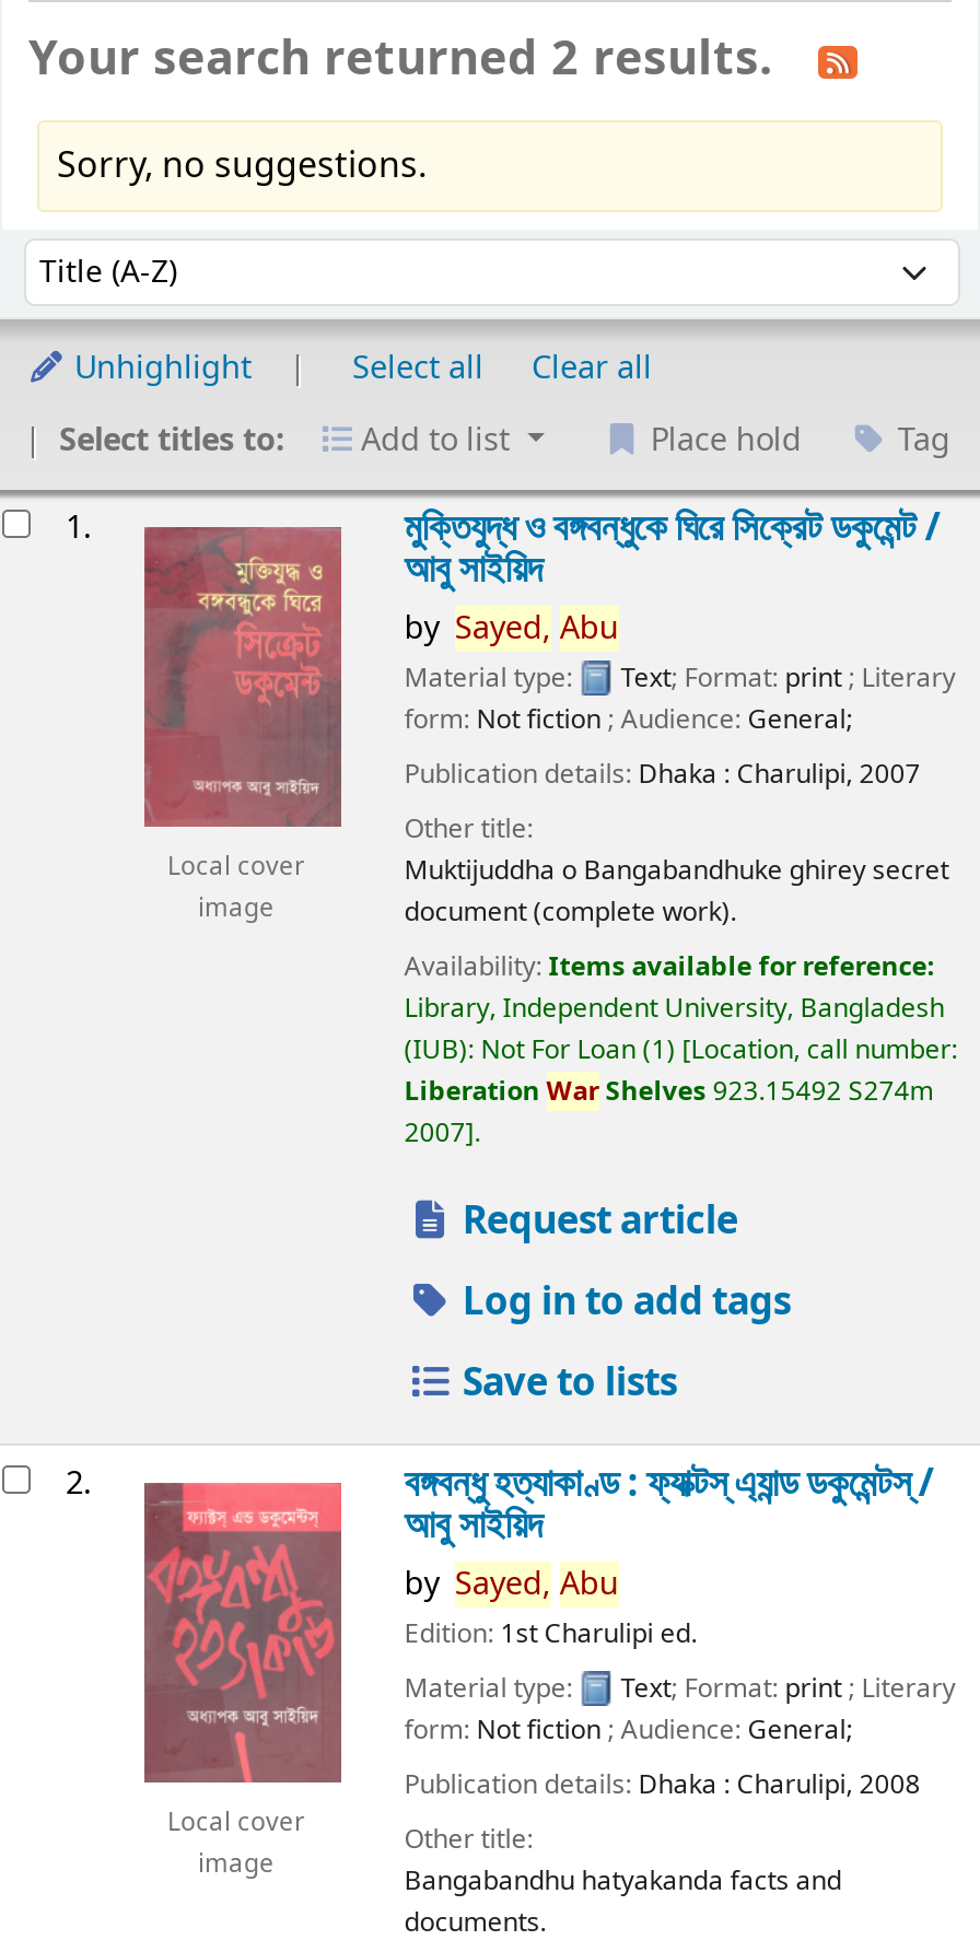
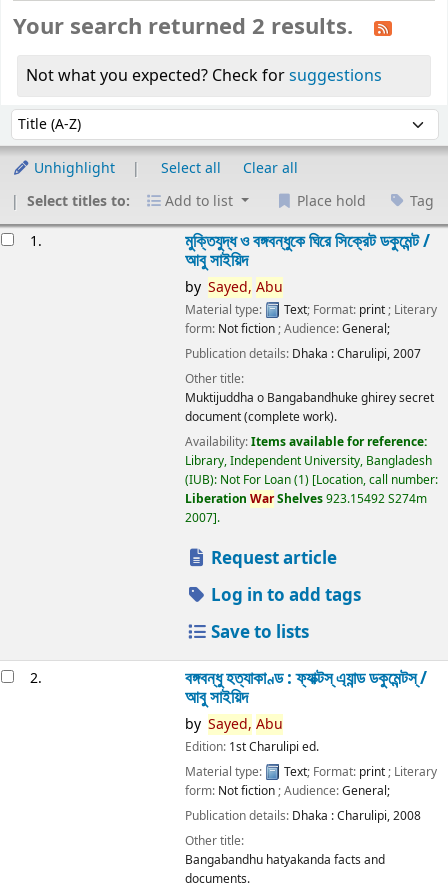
[57,140,427,193] Sorry, no suggestions. -> [26,64,382,88] Not what you expected? Check for suggestions
[142,525,343,927] [image] | Local cover | image -> none
[142,1481,343,1883] [image] | Local cover | image -> none

